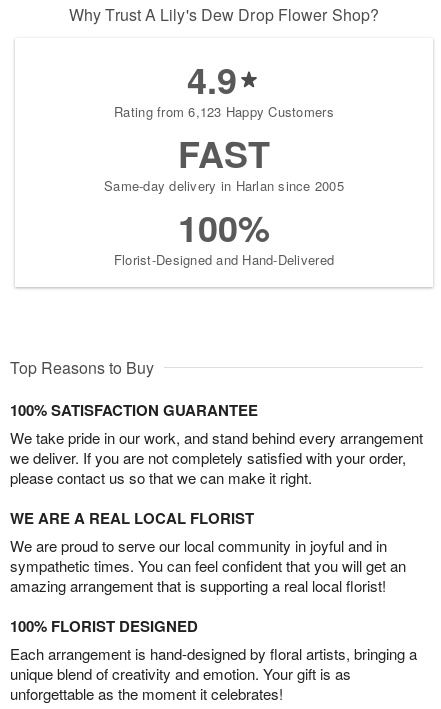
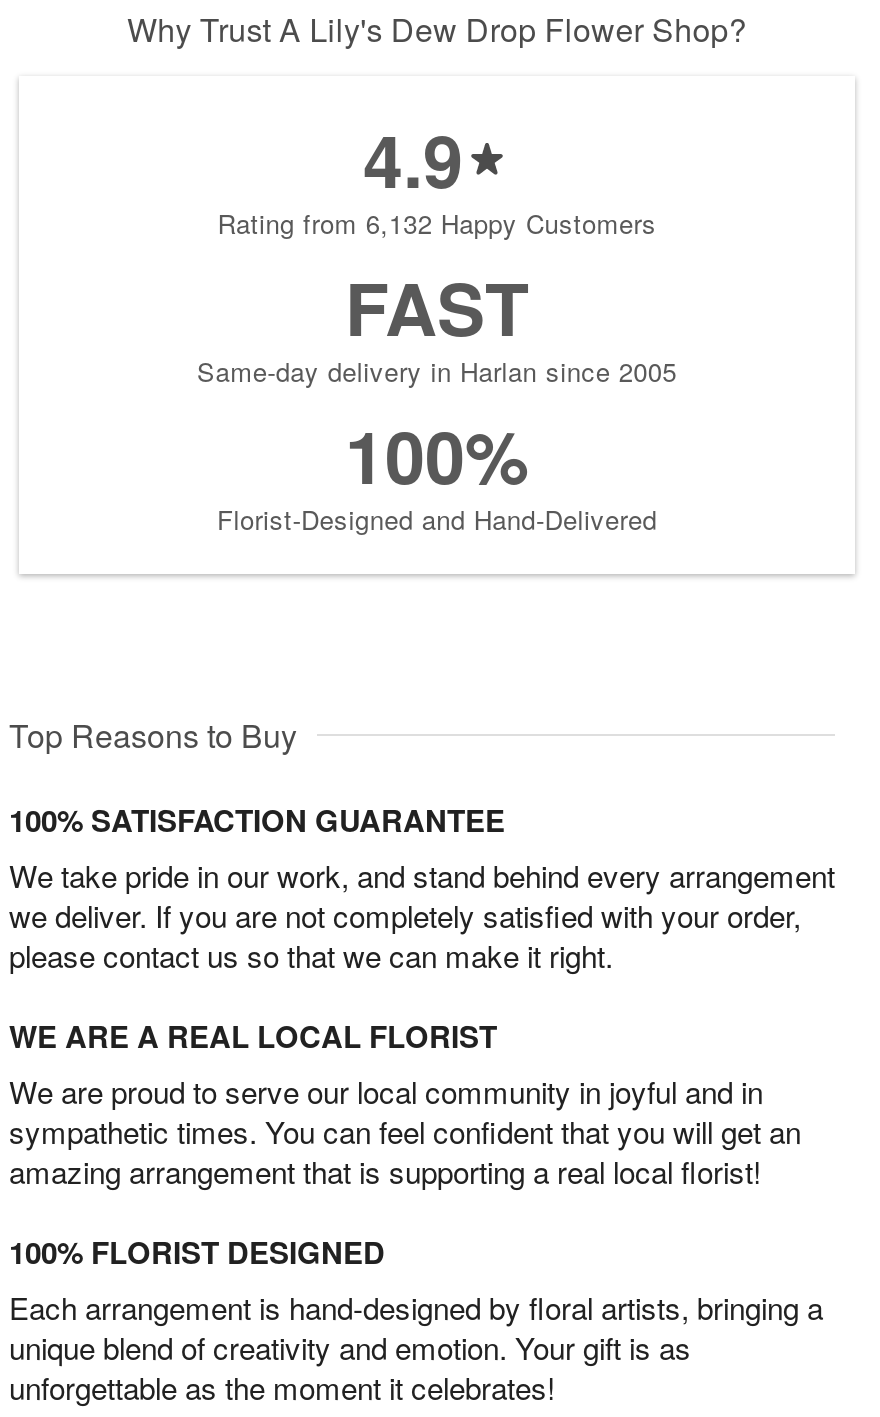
[114,102,334,121] Rating from 6,123 Happy Customers -> [217,205,657,243] Rating from 6,132 Happy Customers

